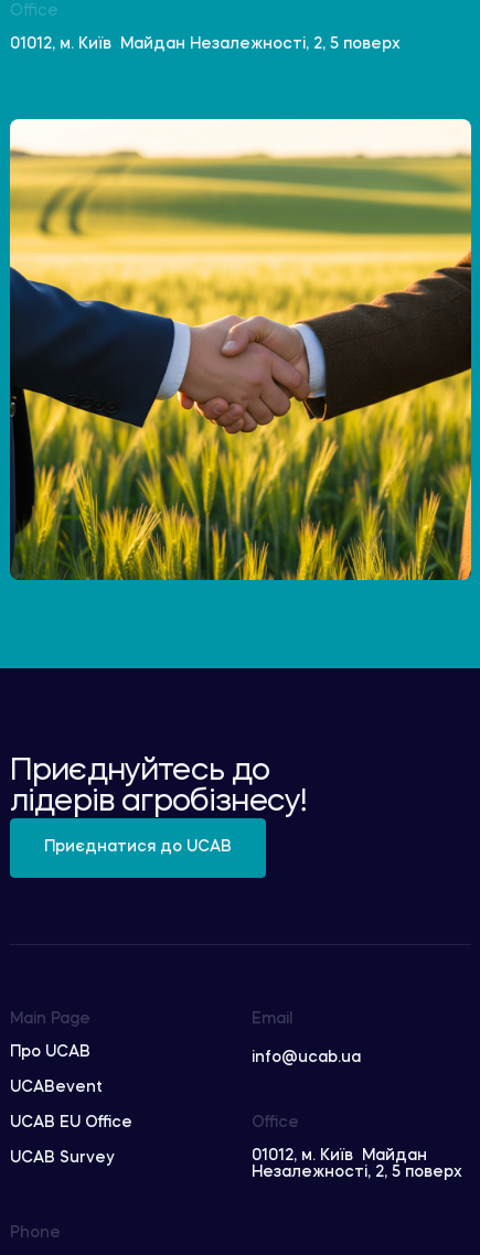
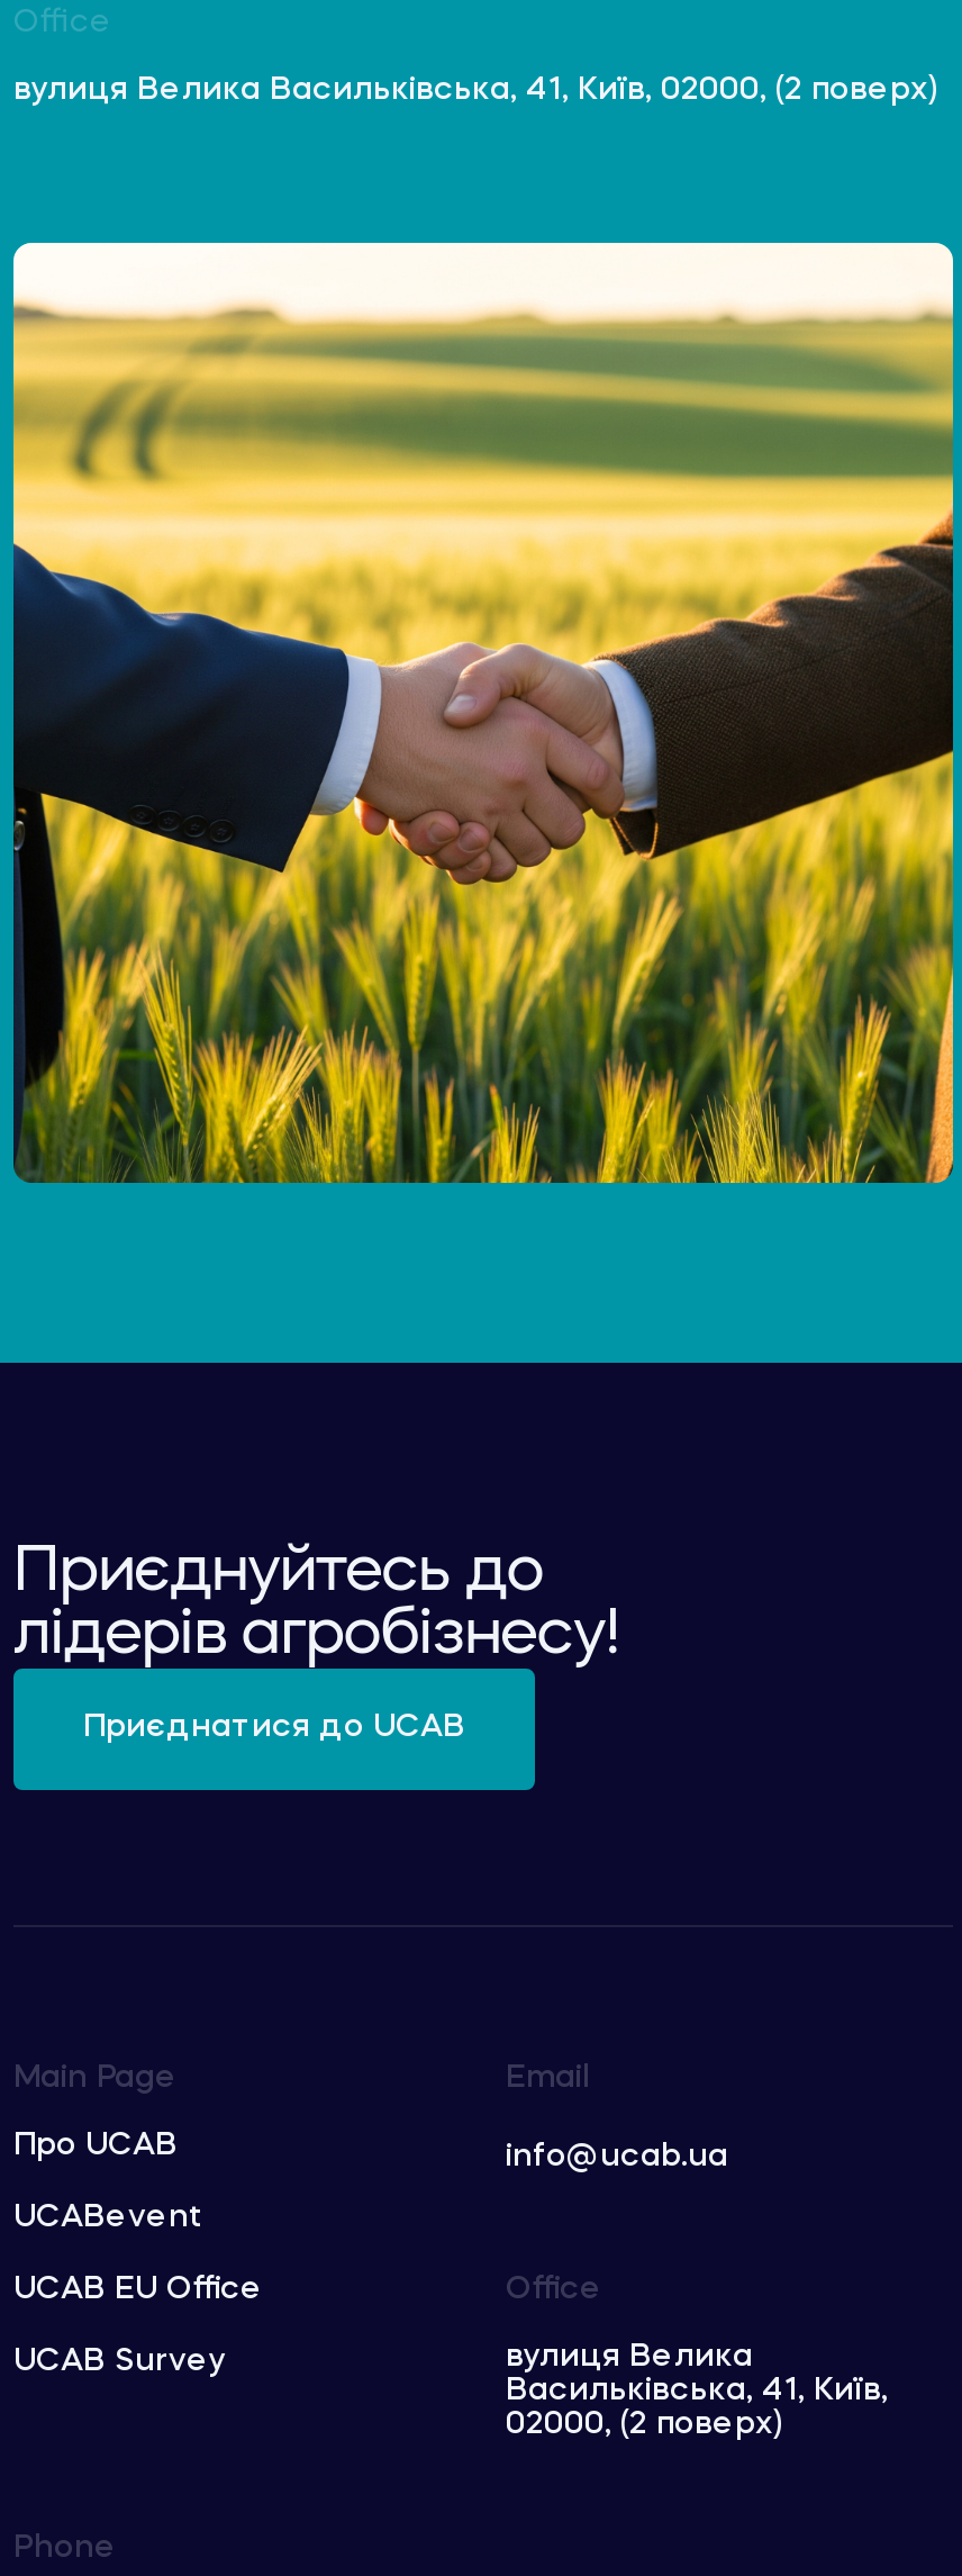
[10,36,401,52] 01012, м. Київ Майдан Незалежності, 2, 5 поверх -> [13,74,937,105] вулиця Велика Васильківська, 41, Київ, 02000, (2 поверх)
[252,1148,462,1180] 01012, м. Київ Майдан | Незалежності, 2, 5 поверх -> [506,2341,888,2440] вулиця Велика | Васильківська, 41, Київ, | 02000, (2 поверх)

